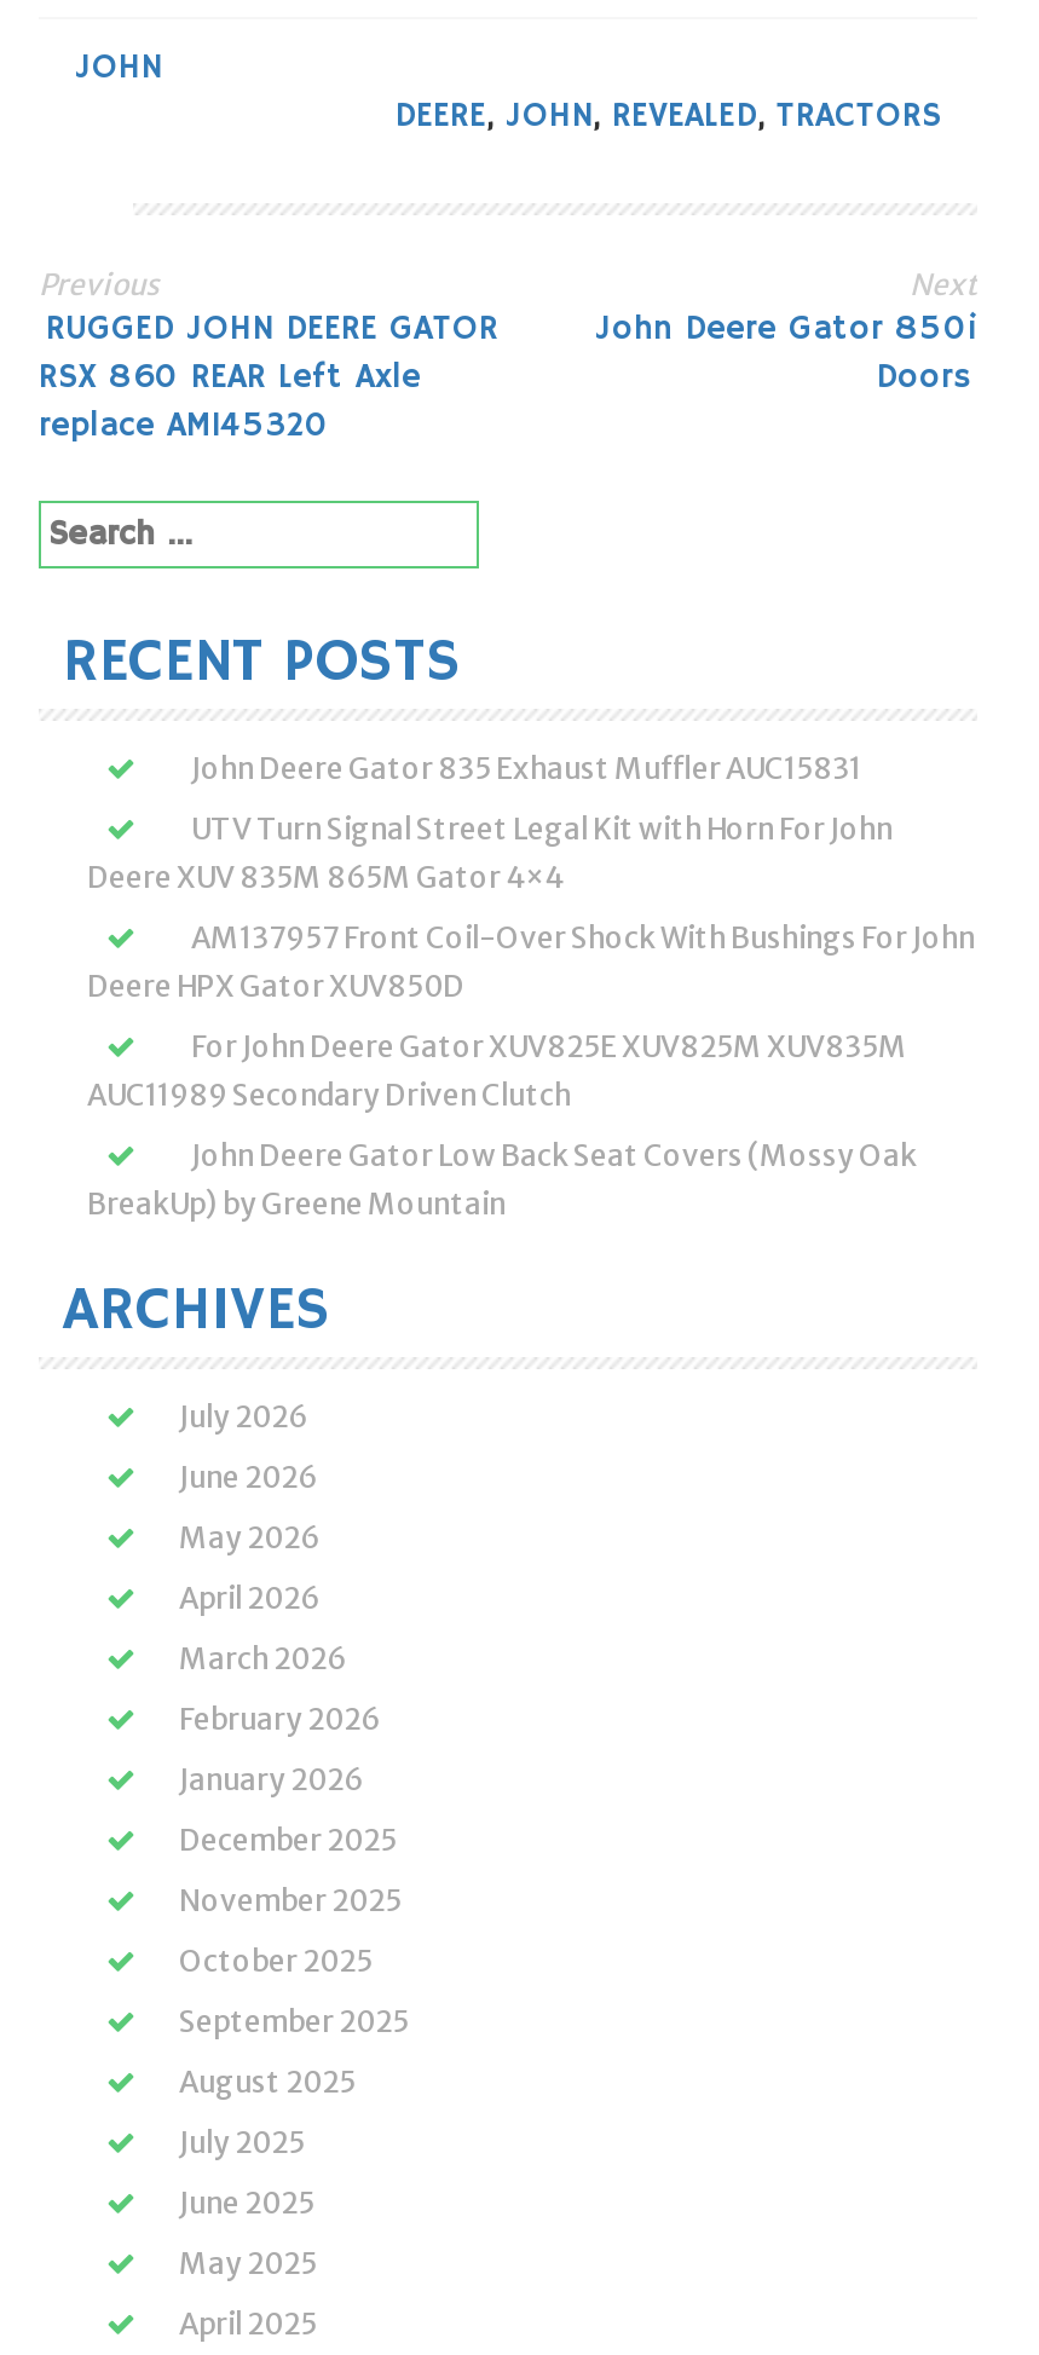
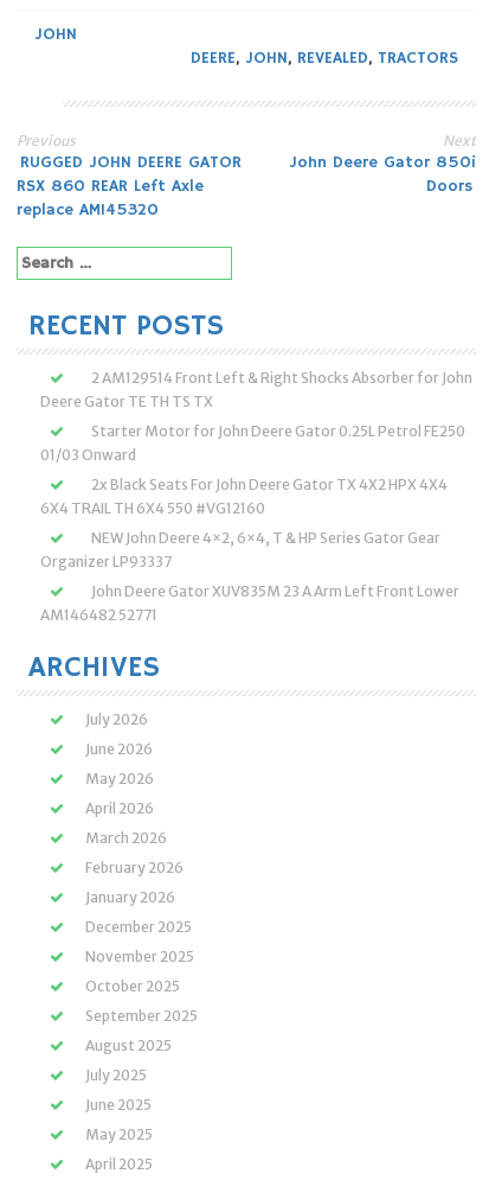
[191,750,861,786] John Deere Gator 835 Exhaust Muffler AUC15831 -> [40,369,472,410] 2 AM129514 Front Left & Right Shocks Absorber for John | Deere Gator TE TH TS TX
[87,810,893,895] UTV Turn Signal Street Legal Kit with Horn For John | Deere XUV 835M 865M Gator 4×4 -> [40,422,465,464] Starter Motor for John Deere Gator 0.25L Petrol FE250 | 01/03 Onward
[87,919,975,1004] AM137957 Front Coil-Over Shock With Bushings For John | Deere HPX Gator XUV850D -> [40,476,448,517] 2x Black Seats For John Deere Gator TX 4X2 HPX 4X4 | 6X4 TRAIL TH 6X4 550 #VG12160
[87,1028,907,1113] For John Deere Gator XUV825E XUV825M XUV835M | AUC11989 Secondary Driven Clutch -> [40,529,440,570] NEW John Deere 4×2, 6×4, T & HP Series Gator Gear | Organizer LP93337
[87,1137,917,1222] John Deere Gator Low Back Seat Covers (Mossy Oak | BreakUp) by Greene Mountain -> [40,582,459,624] John Deere Gator XUV835M 23 A Arm Left Front Lower | AM146482 52771

